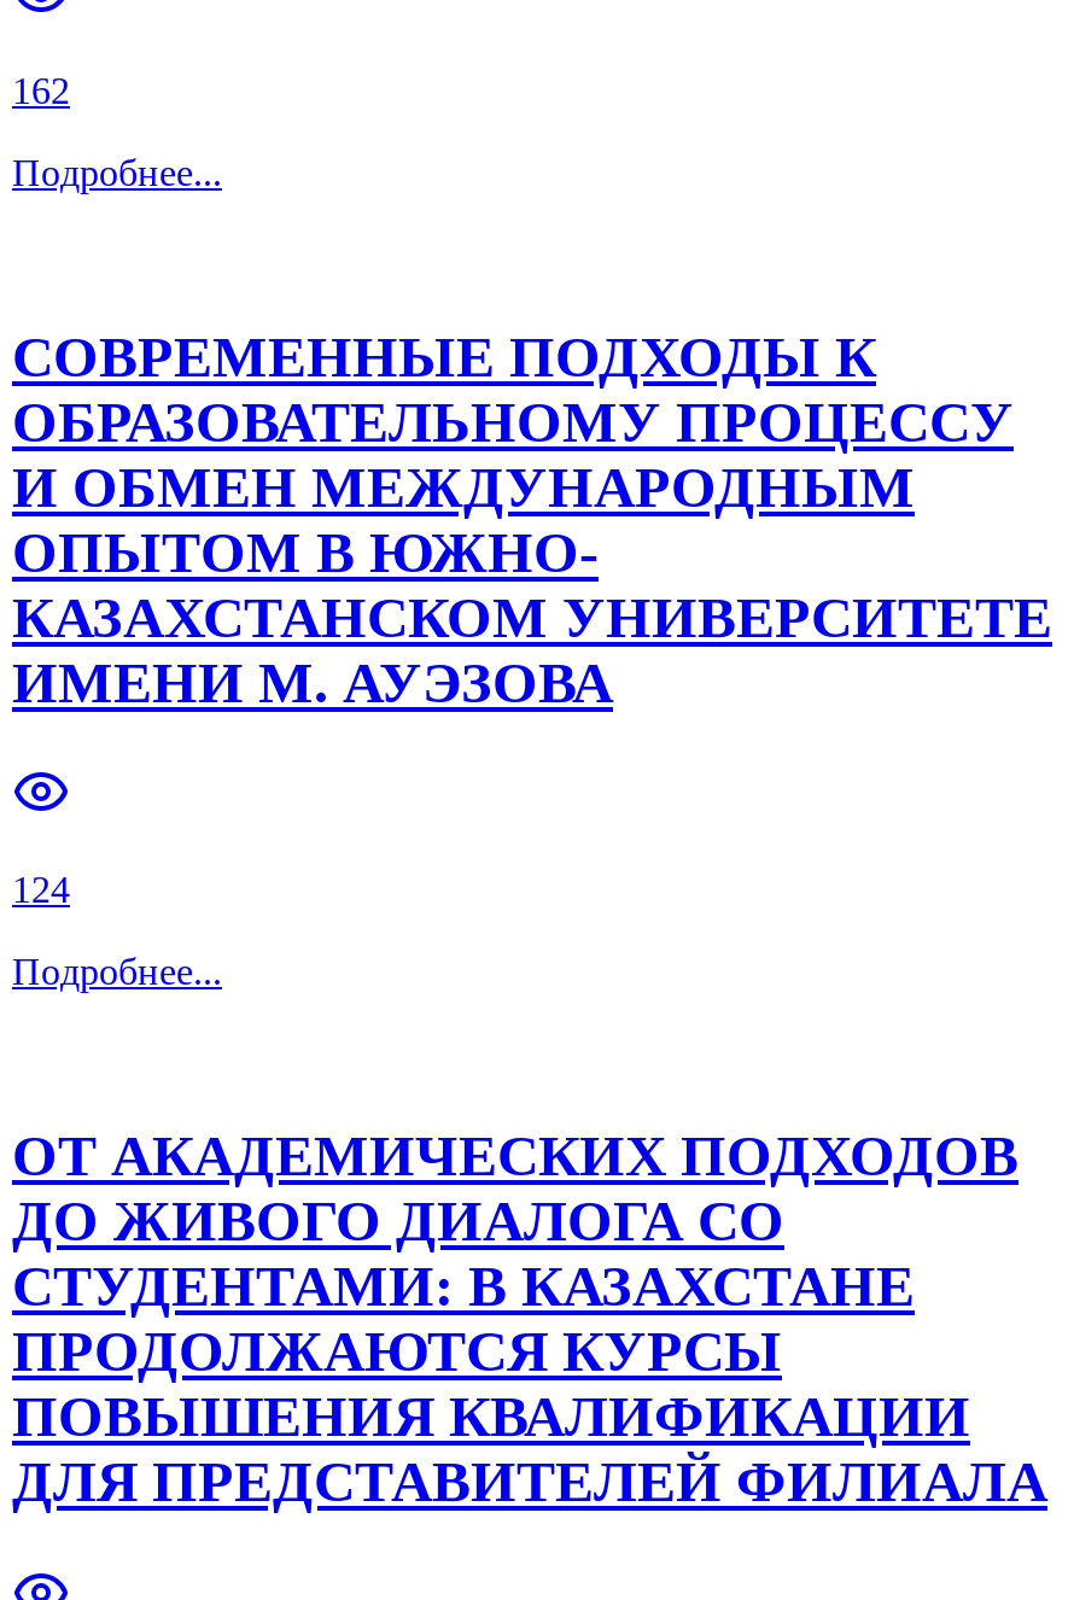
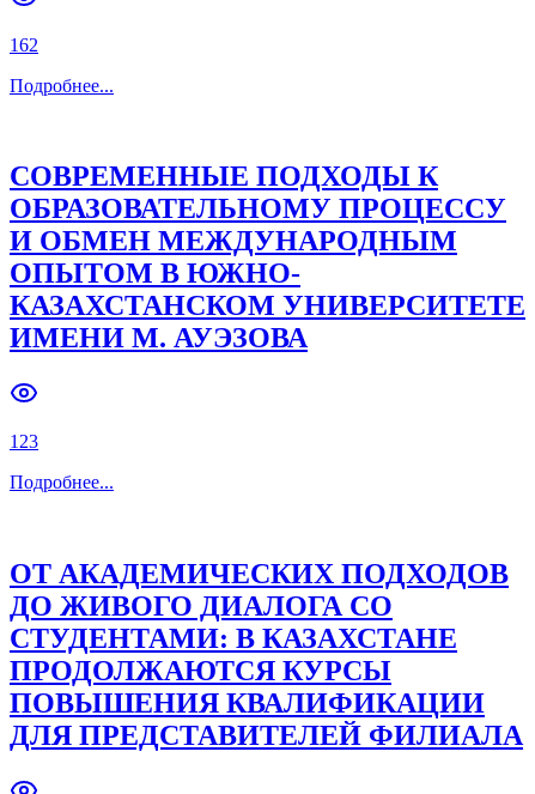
[12,870,70,911] 124 -> [10,432,38,452] 123

